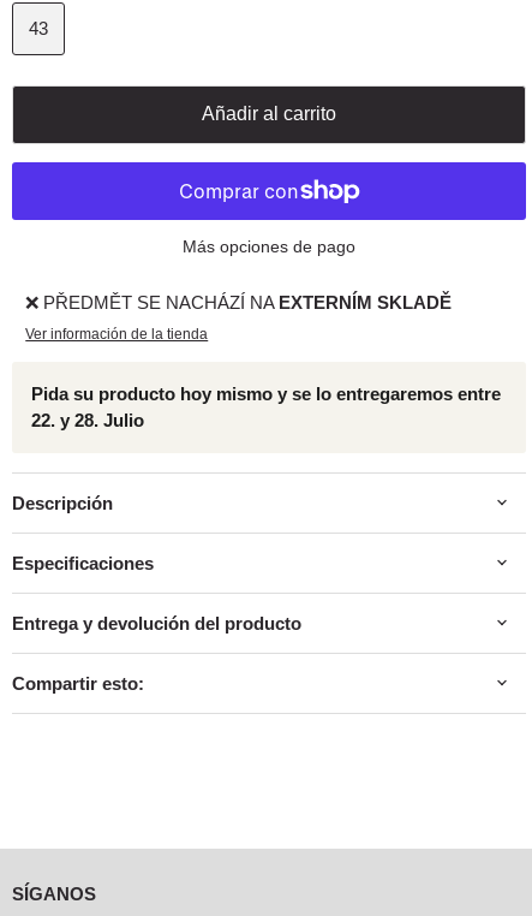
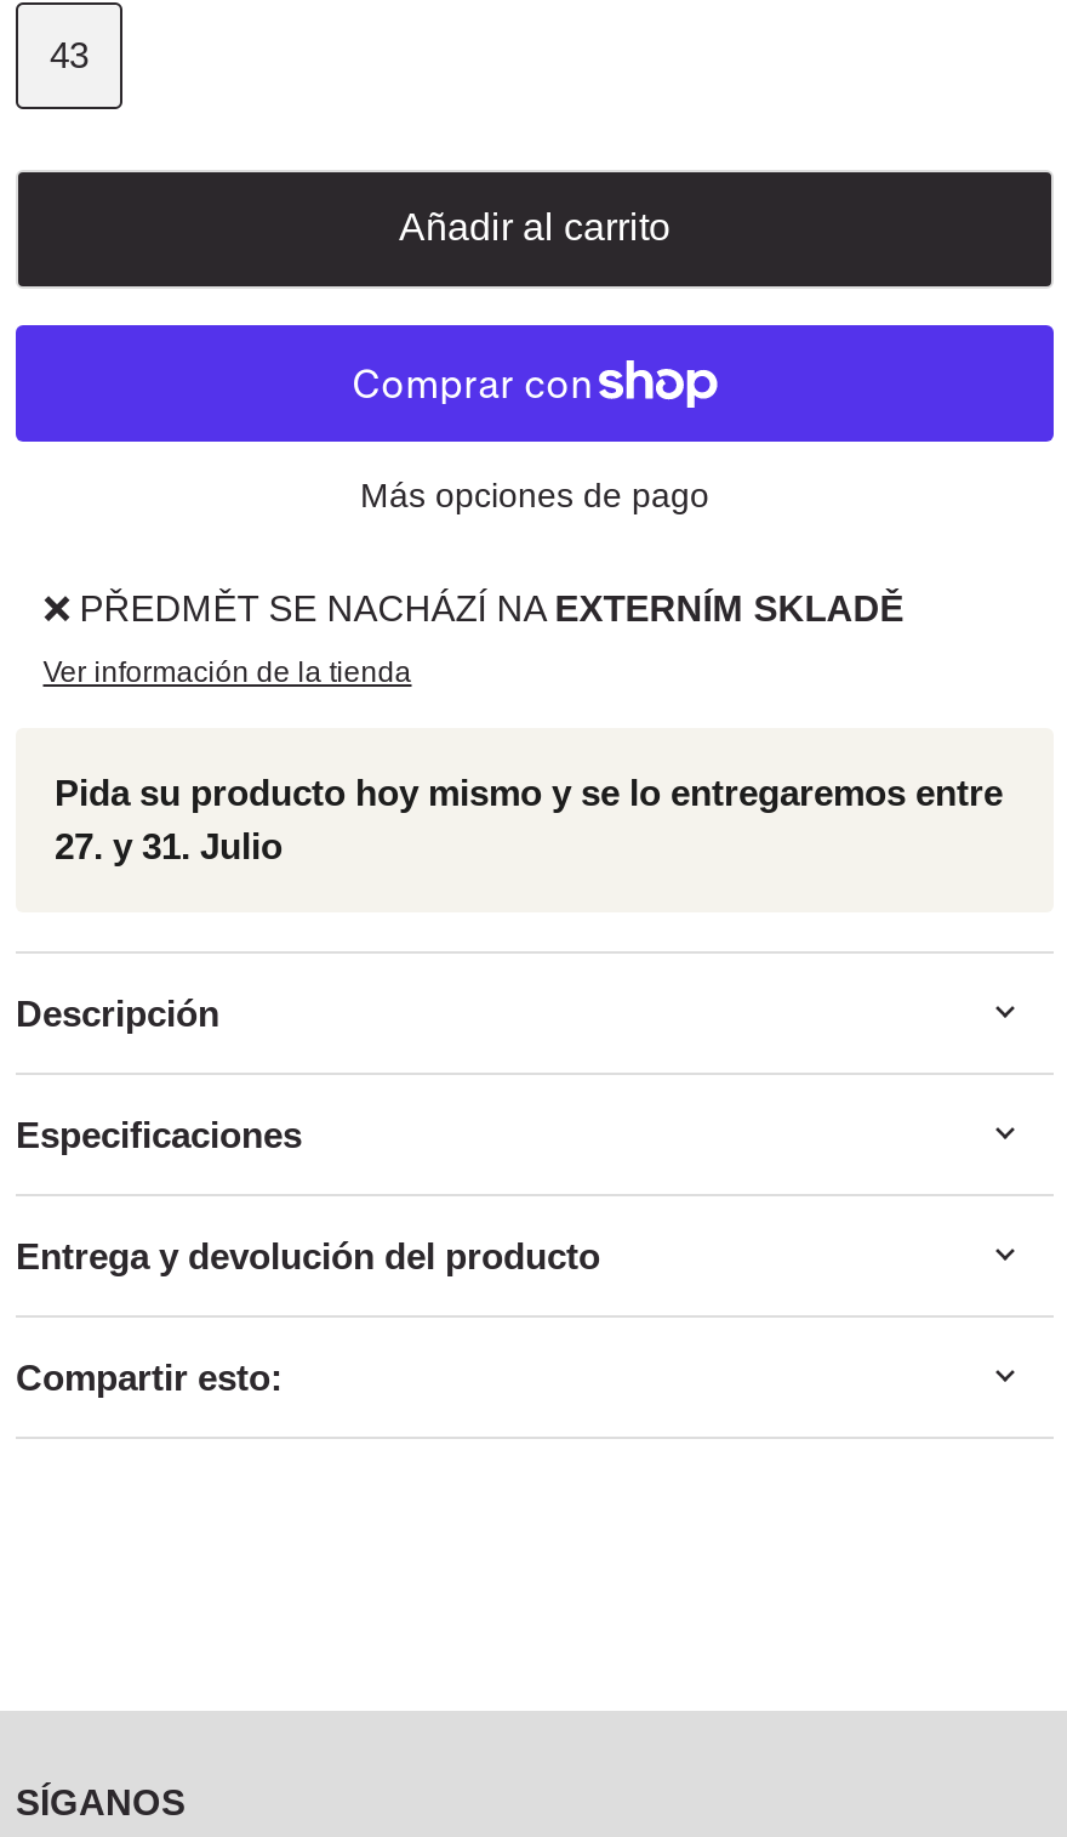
[31,410,144,430] 22. y 28. Julio -> [55,825,283,866] 27. y 31. Julio

